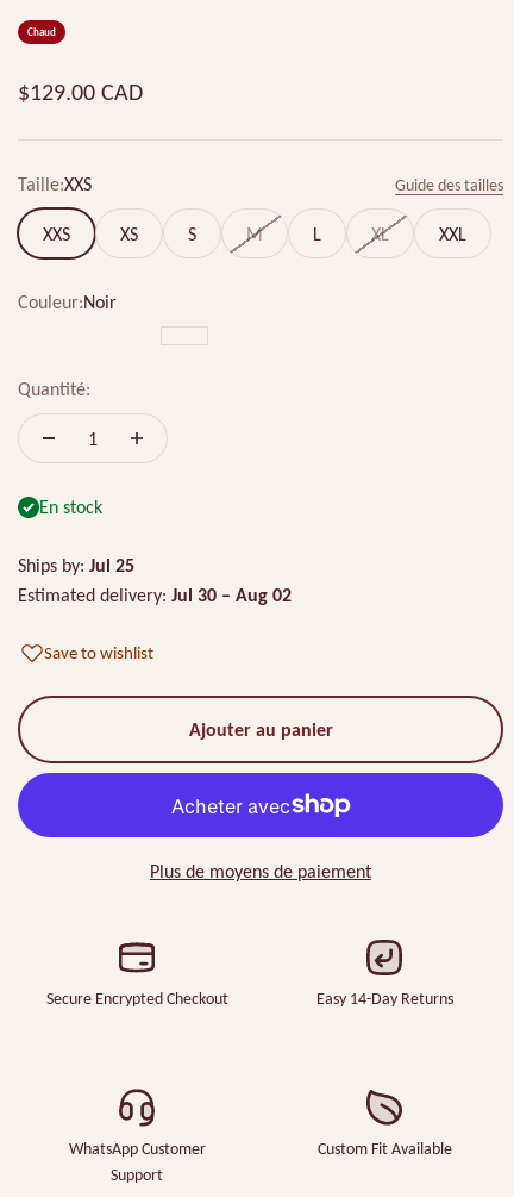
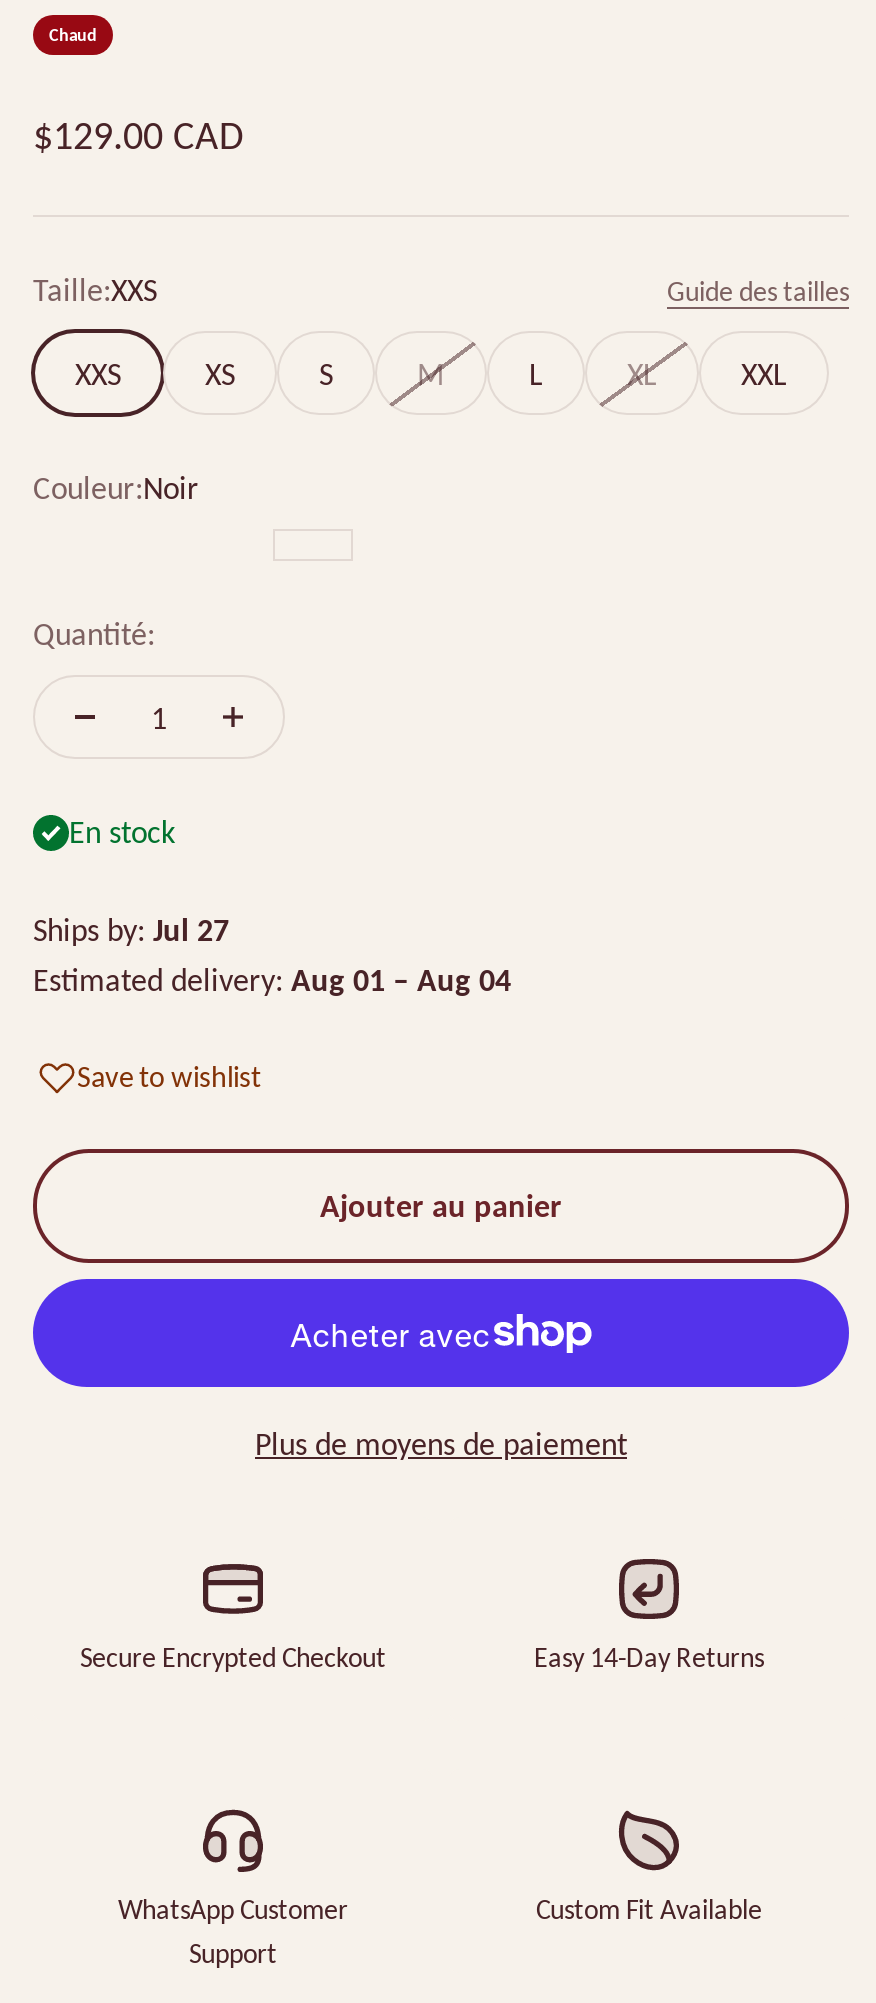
[18,554,134,576] Ships by: Jul 25 -> [33,911,229,949] Ships by: Jul 27
[18,584,292,606] Estimated delivery: Jul 30 – Aug 02 -> [33,961,511,999] Estimated delivery: Aug 01 – Aug 04

